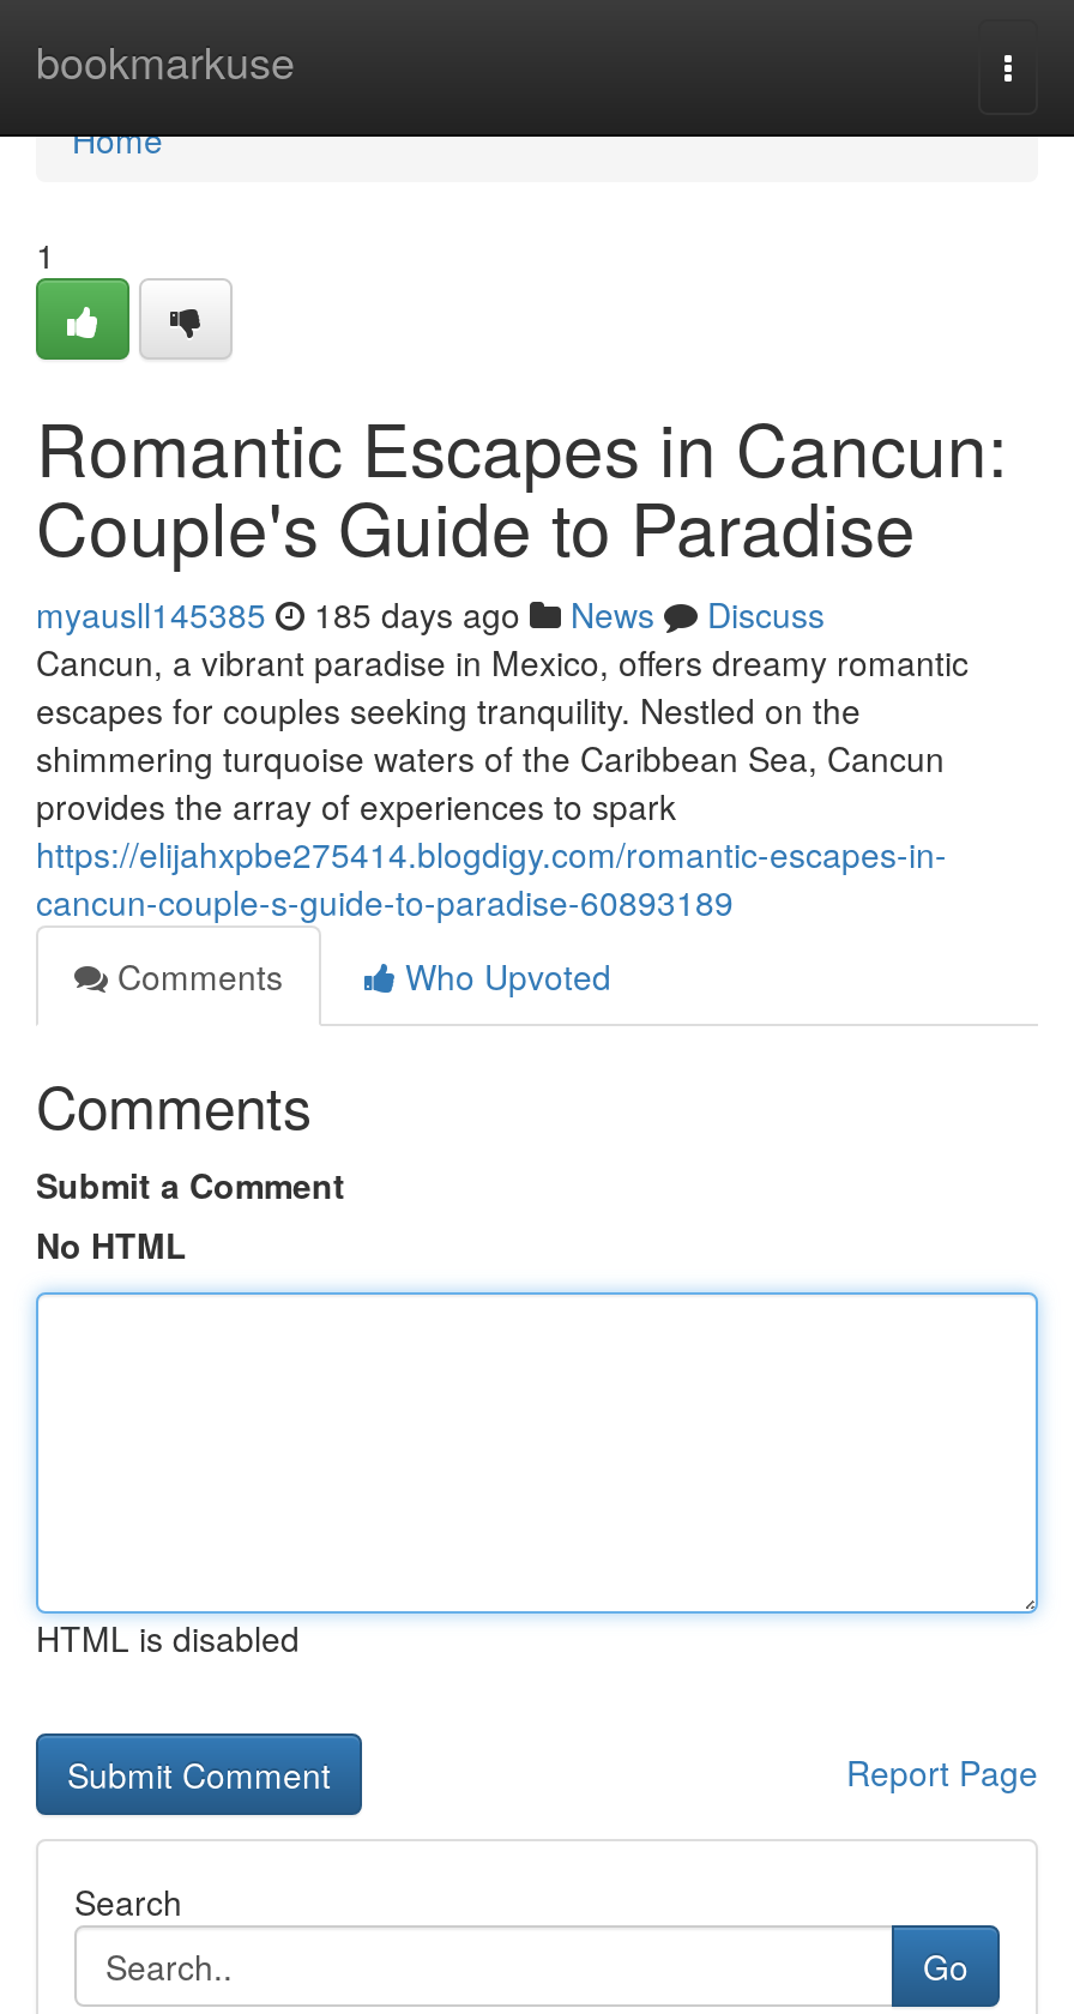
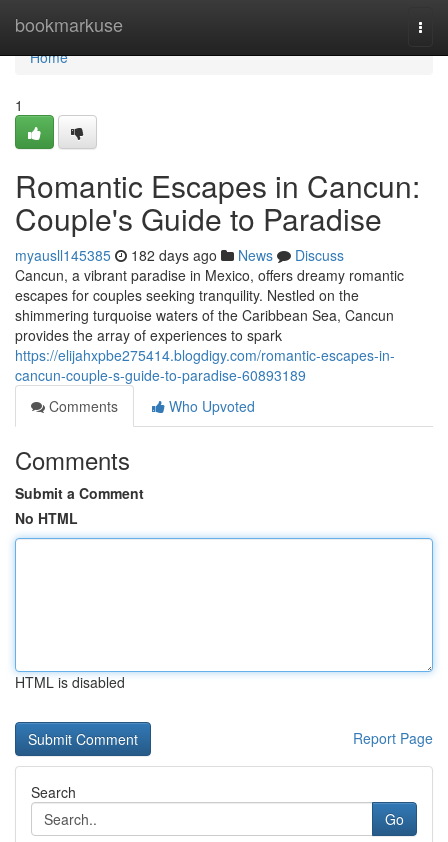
[36,590,825,638] myausll145385 185 days ago News Discuss -> [15,245,344,265] myausll145385 182 days ago News Discuss

